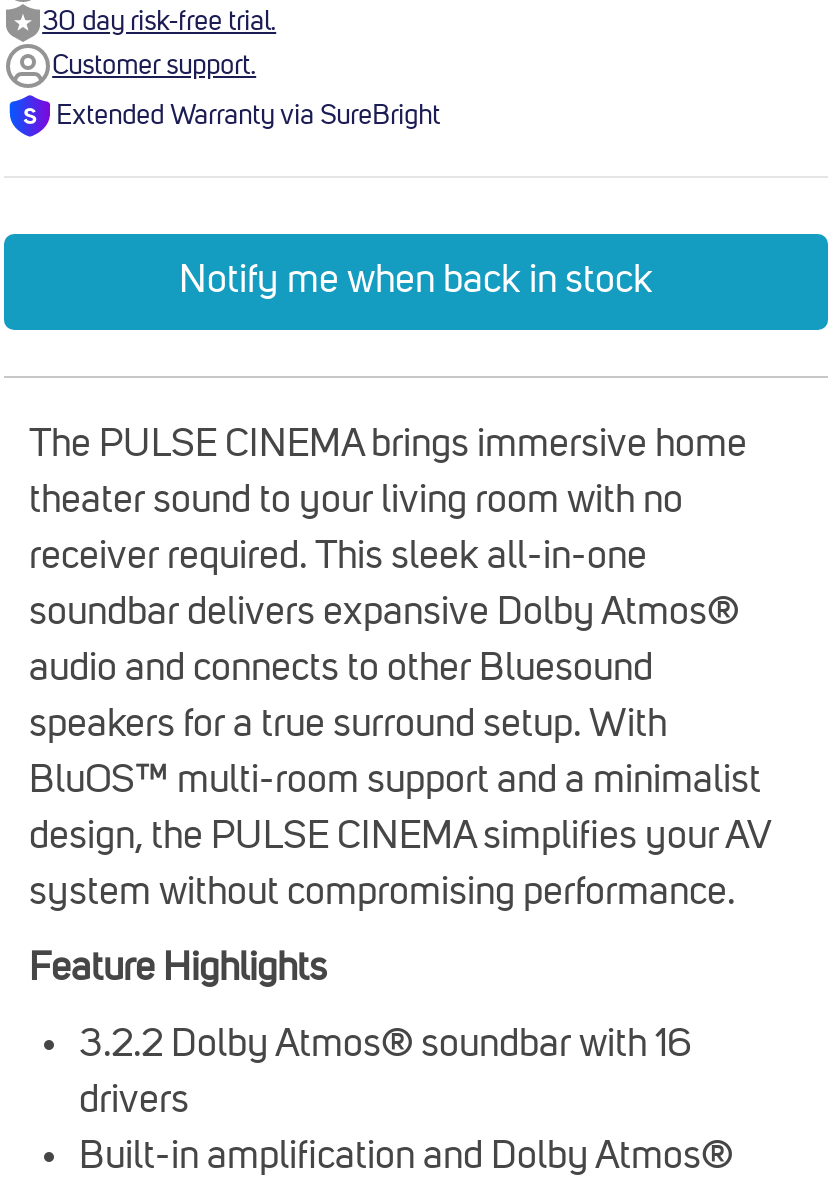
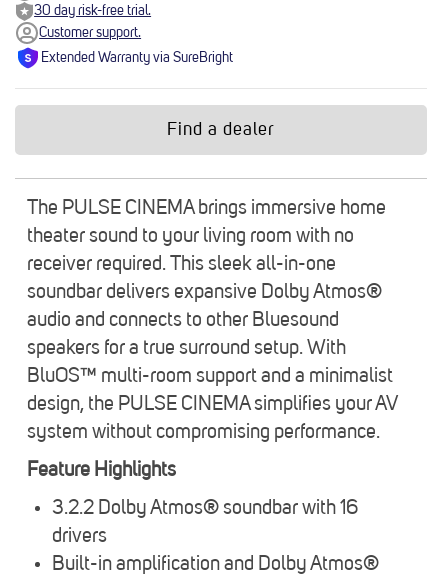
[179,263,653,303] Notify me when back in stock -> [167,121,275,139] Find a dealer

